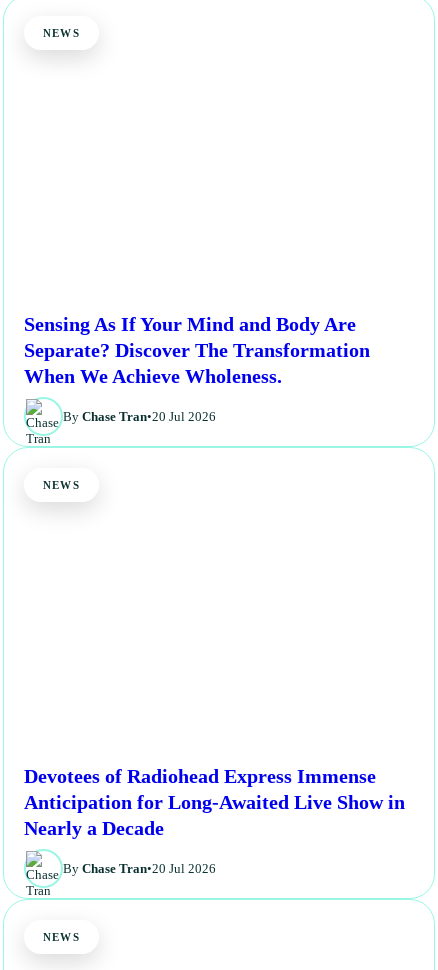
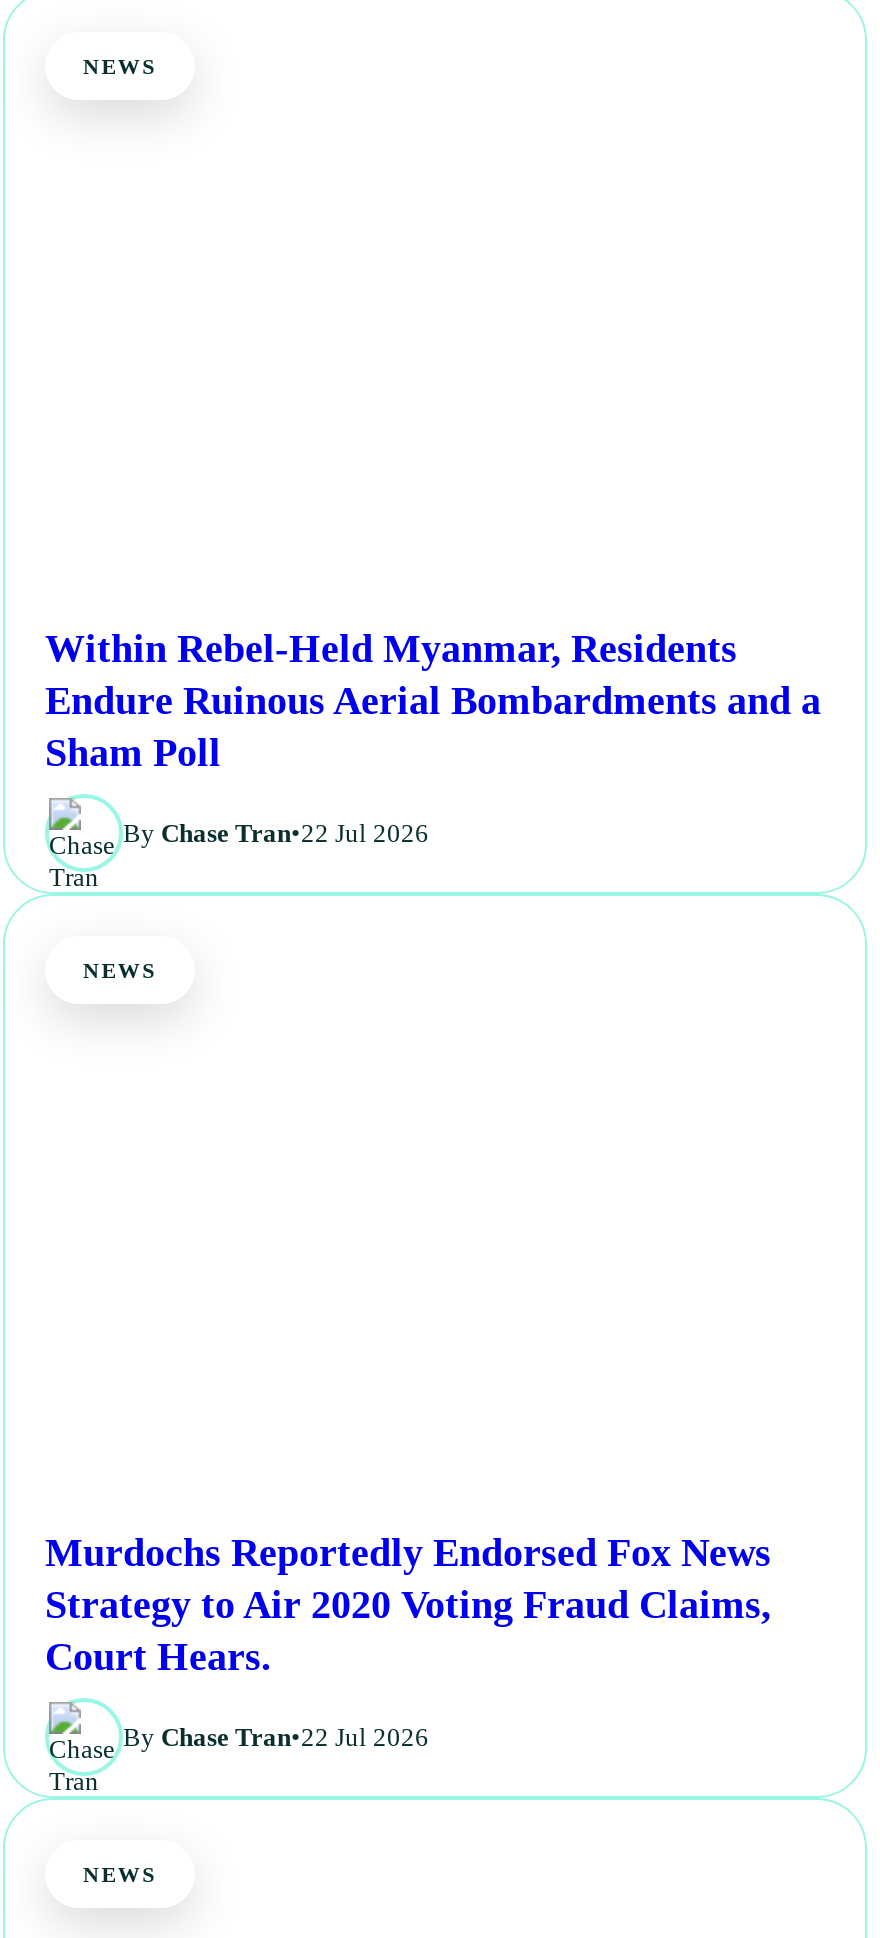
[24,313,370,387] Sensing As If Your Mind and Body Are | Separate? Discover The Transformation | When We Achieve Wholeness. -> [45,627,821,775] Within Rebel-Held Myanmar, Residents | Endure Ruinous Aerial Bombardments and a | Sham Poll
[63,409,216,424] By Chase Tran•20 Jul 2026 -> [123,818,429,848] By Chase Tran•22 Jul 2026
[24,765,405,839] Devotees of Radiohead Express Immense | Anticipation for Long-Awaited Live Show in | Nearly a Decade -> [45,1531,771,1679] Murdochs Reportedly Endorsed Fox News | Strategy to Air 2020 Voting Fraud Claims, | Court Hears.
[63,861,216,876] By Chase Tran•20 Jul 2026 -> [123,1722,429,1752] By Chase Tran•22 Jul 2026

